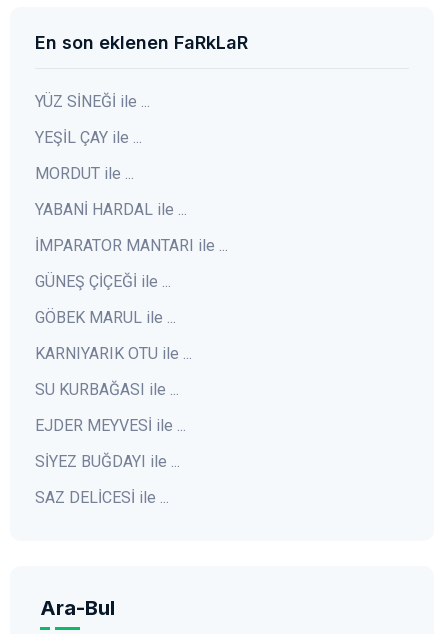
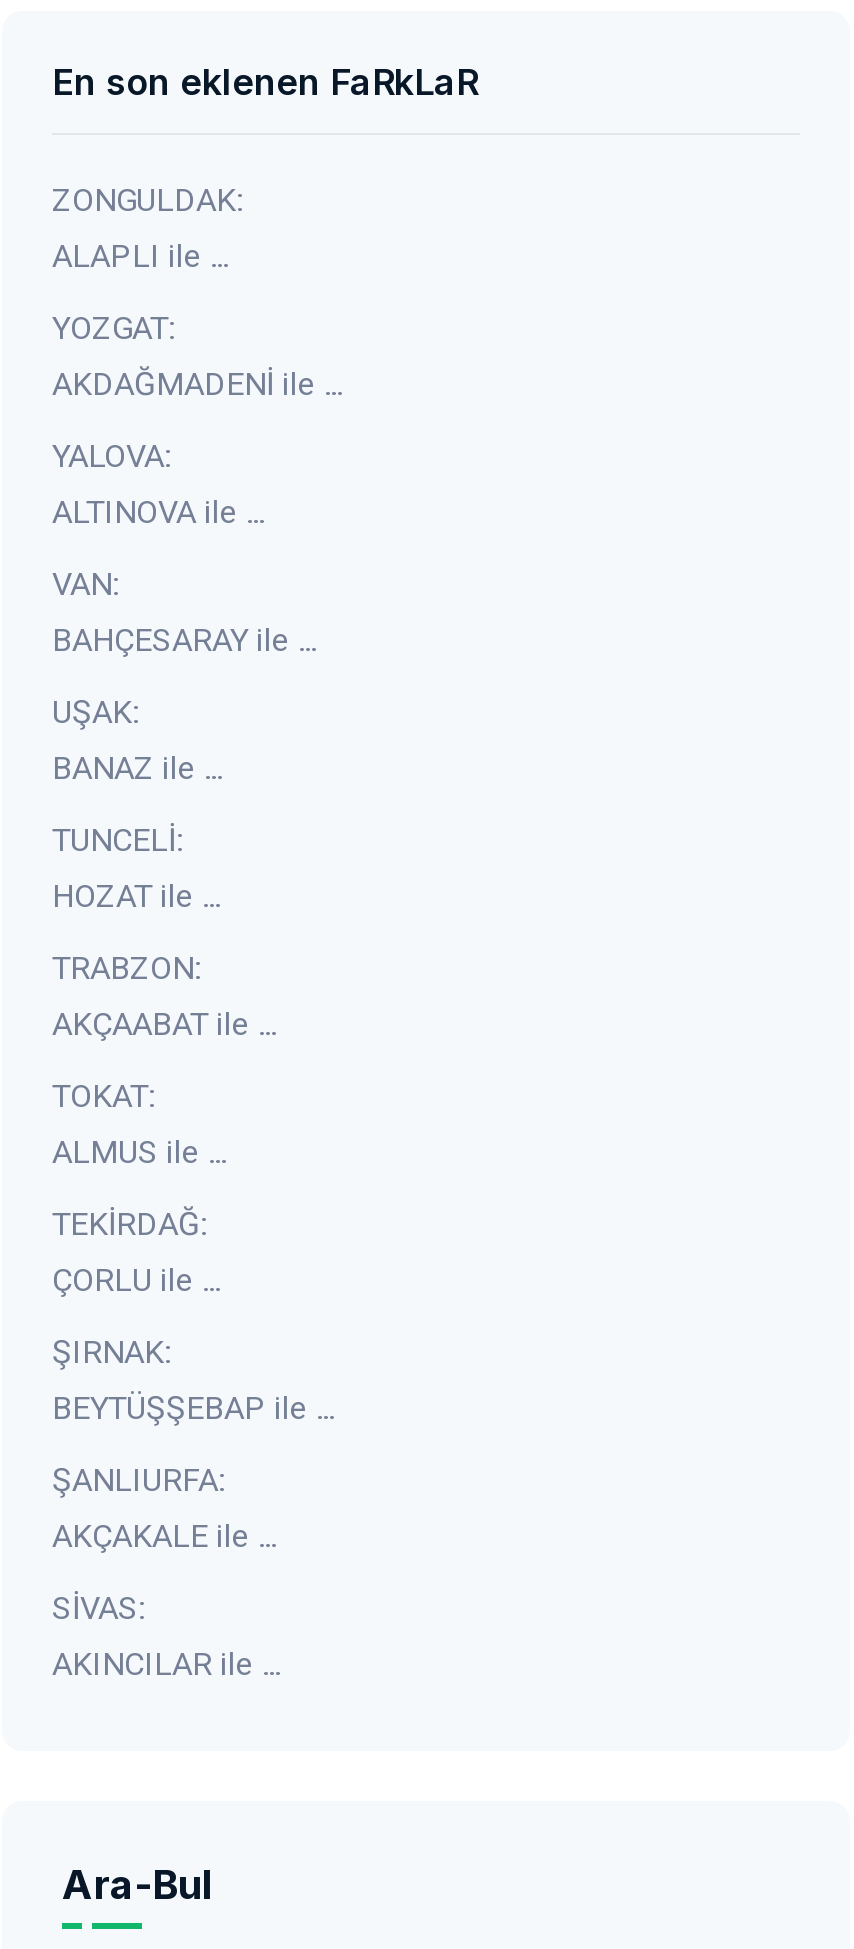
[35,92,228,507] YÜZ SİNEĞİ ile ... | YEŞİL ÇAY ile ... | MORDUT ile ... | YABANİ HARDAL ile ... | İMPARATOR MANTARI ile ... | GÜNEŞ ÇİÇEĞİ ile ... | GÖBEK MARUL ile ... | KARNIYARIK OTU ile ... | SU KURBAĞASI ile ... | EJDER MEYVESİ ile ... | SİYEZ BUĞDAYI ile ... | SAZ DELİCESİ ile ... -> [52,181,342,1683] ZONGULDAK: | ALAPLI ile ... | YOZGAT: | AKDAĞMADENİ ile ... | YALOVA: | ALTINOVA ile ... | VAN: | BAHÇESARAY ile ... | UŞAK: | BANAZ ile ... | TUNCELİ: | HOZAT ile ... | TRABZON: | AKÇAABAT ile ... | TOKAT: | ALMUS ile ... | TEKİRDAĞ: | ÇORLU ile ... | ŞIRNAK: | BEYTÜŞŞEBAP ile ... | ŞANLIURFA: | AKÇAKALE ile ... | SİVAS: | AKINCILAR ile ...

